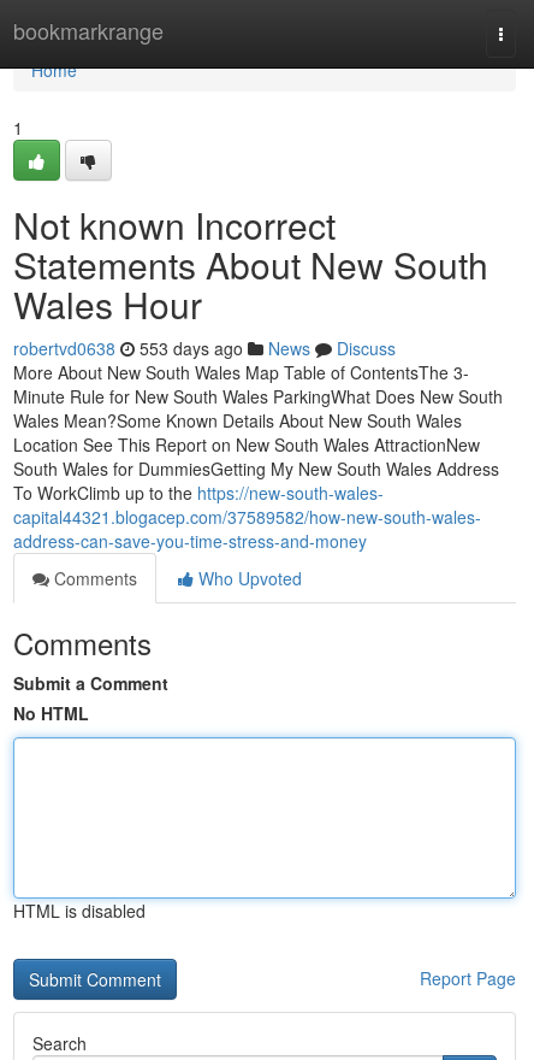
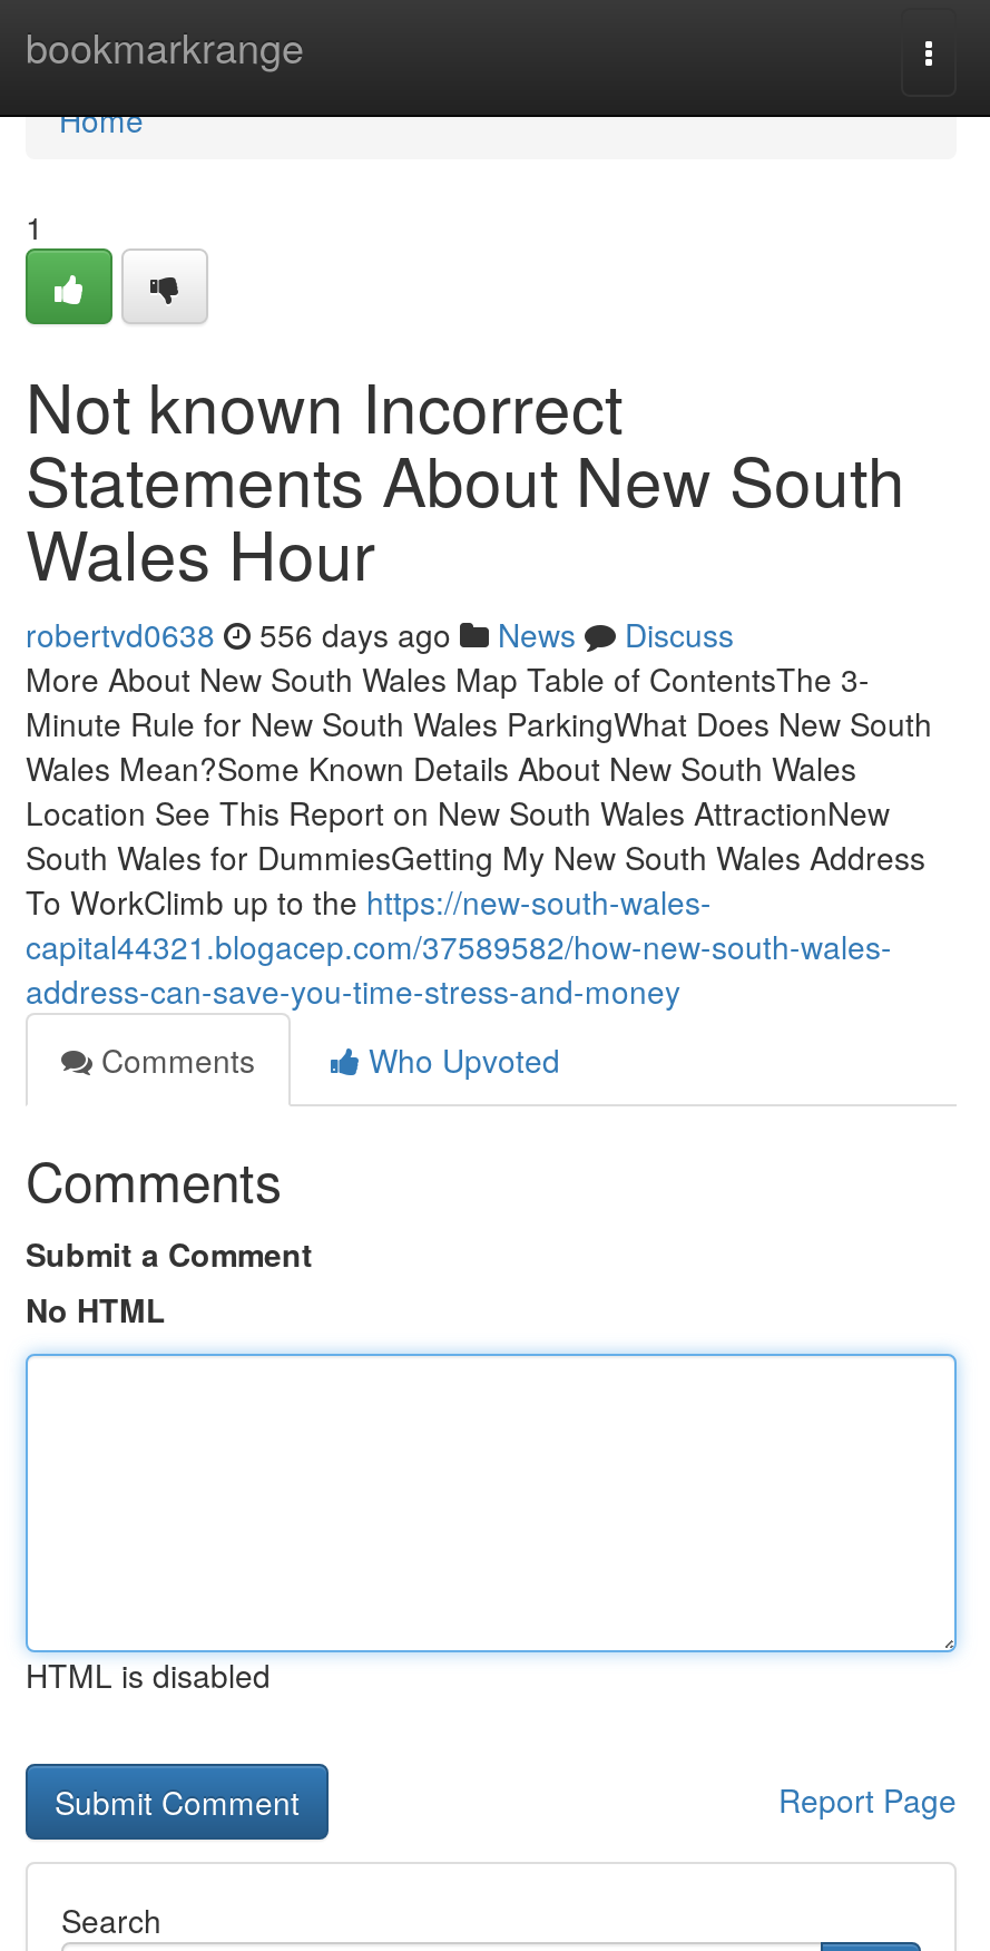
[13,336,396,360] robertvd0638 553 days ago News Discuss -> [26,612,734,656] robertvd0638 556 days ago News Discuss

